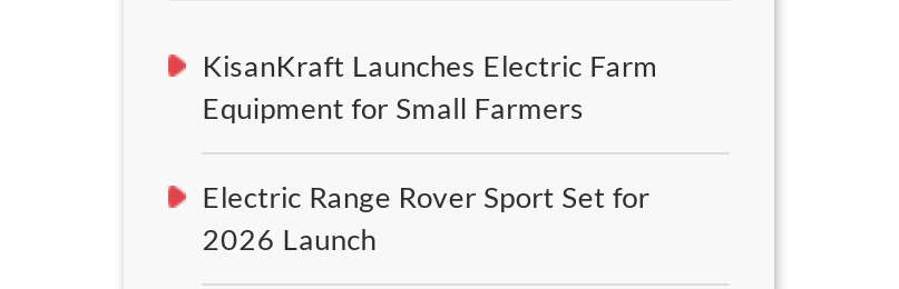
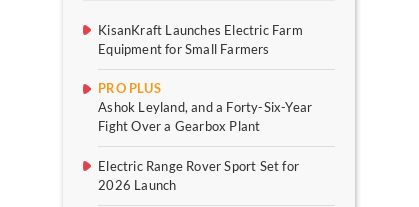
none -> [98,80,312,134] PRO PLUS | Ashok Leyland, and a Forty-Six-Year | Fight Over a Gearbox Plant

